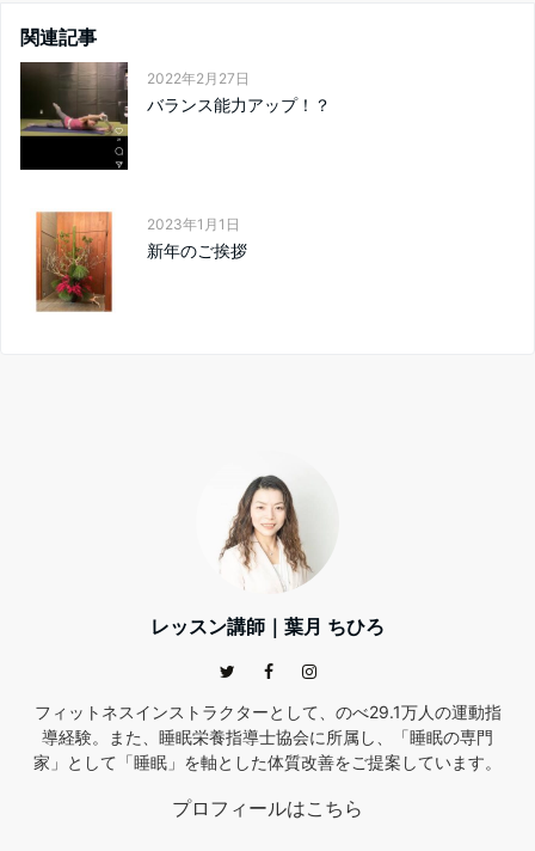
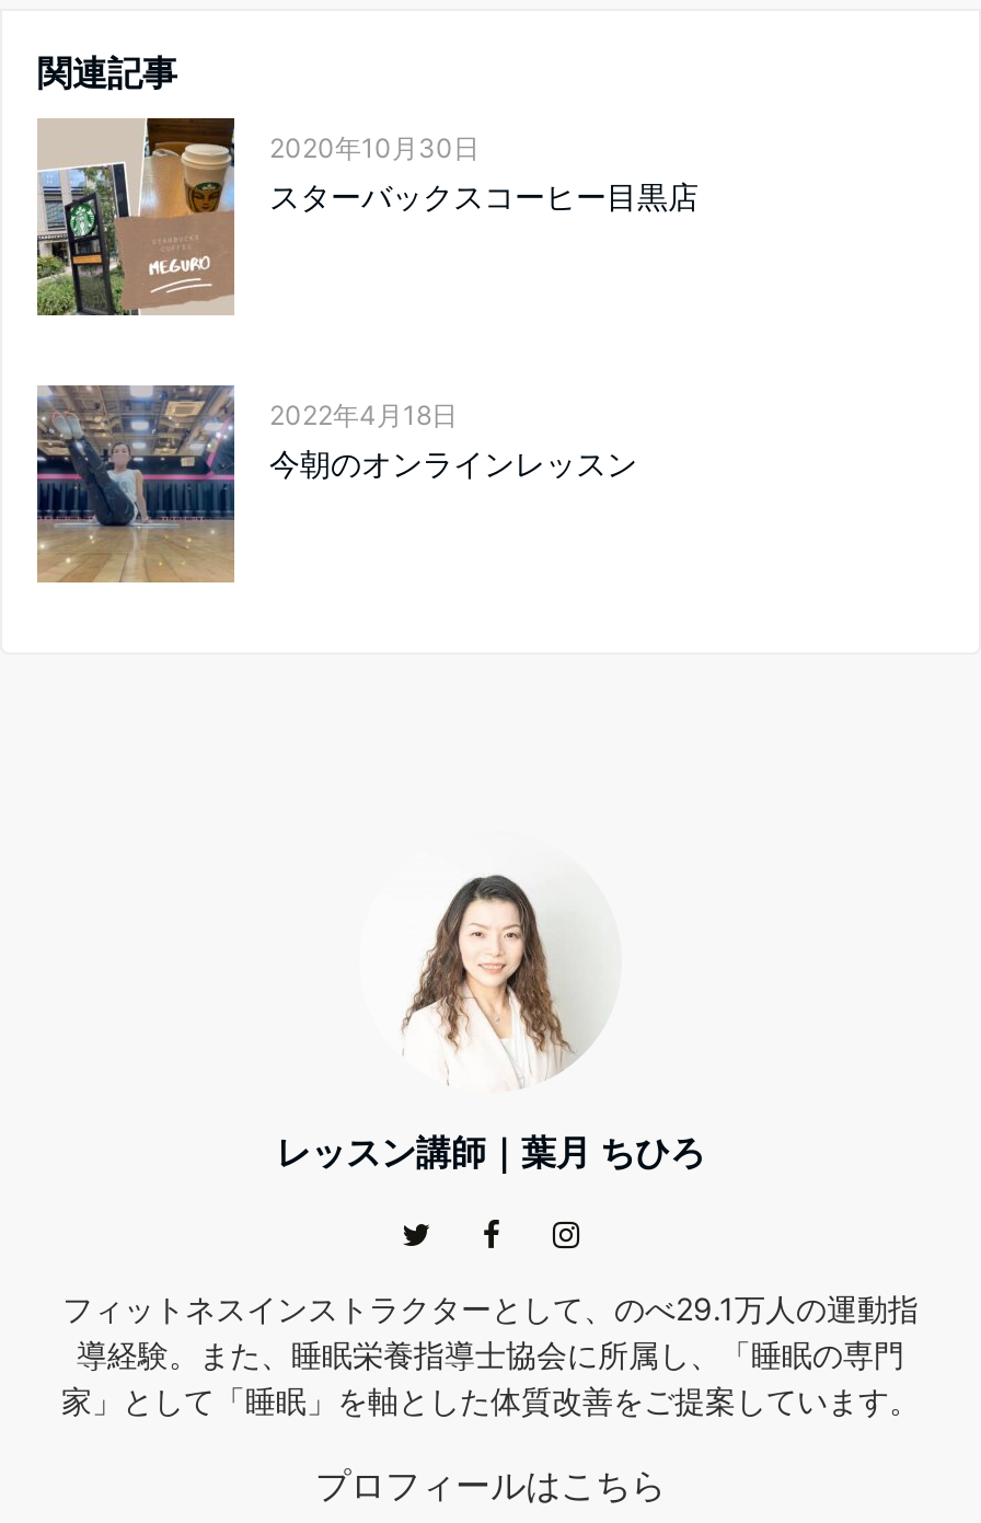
[19,62,331,171] [image] | 2022年2月27日 | バランス能力アップ！？ -> [35,118,699,318] [image] | 2020年10月30日 | スターバックスコーヒー目黒店
[20,208,247,316] [image] | 2023年1月1日 | 新年のご挨拶 -> [35,383,637,585] [image] | 2022年4月18日 | 今朝のオンラインレッスン

